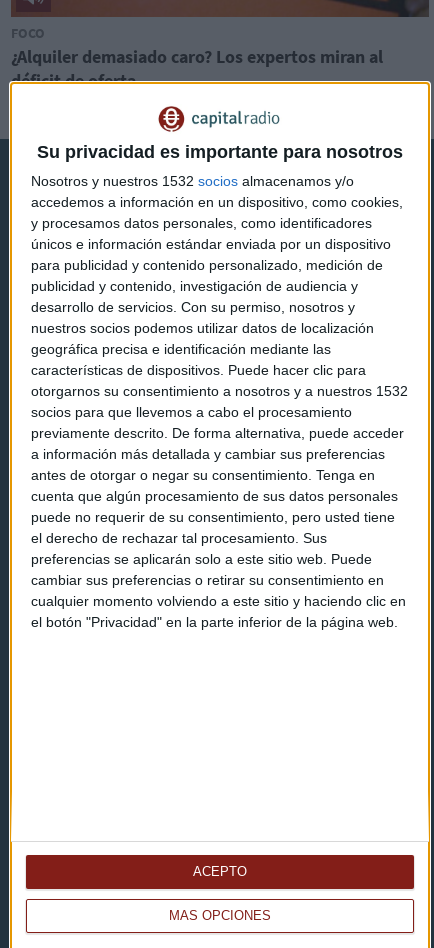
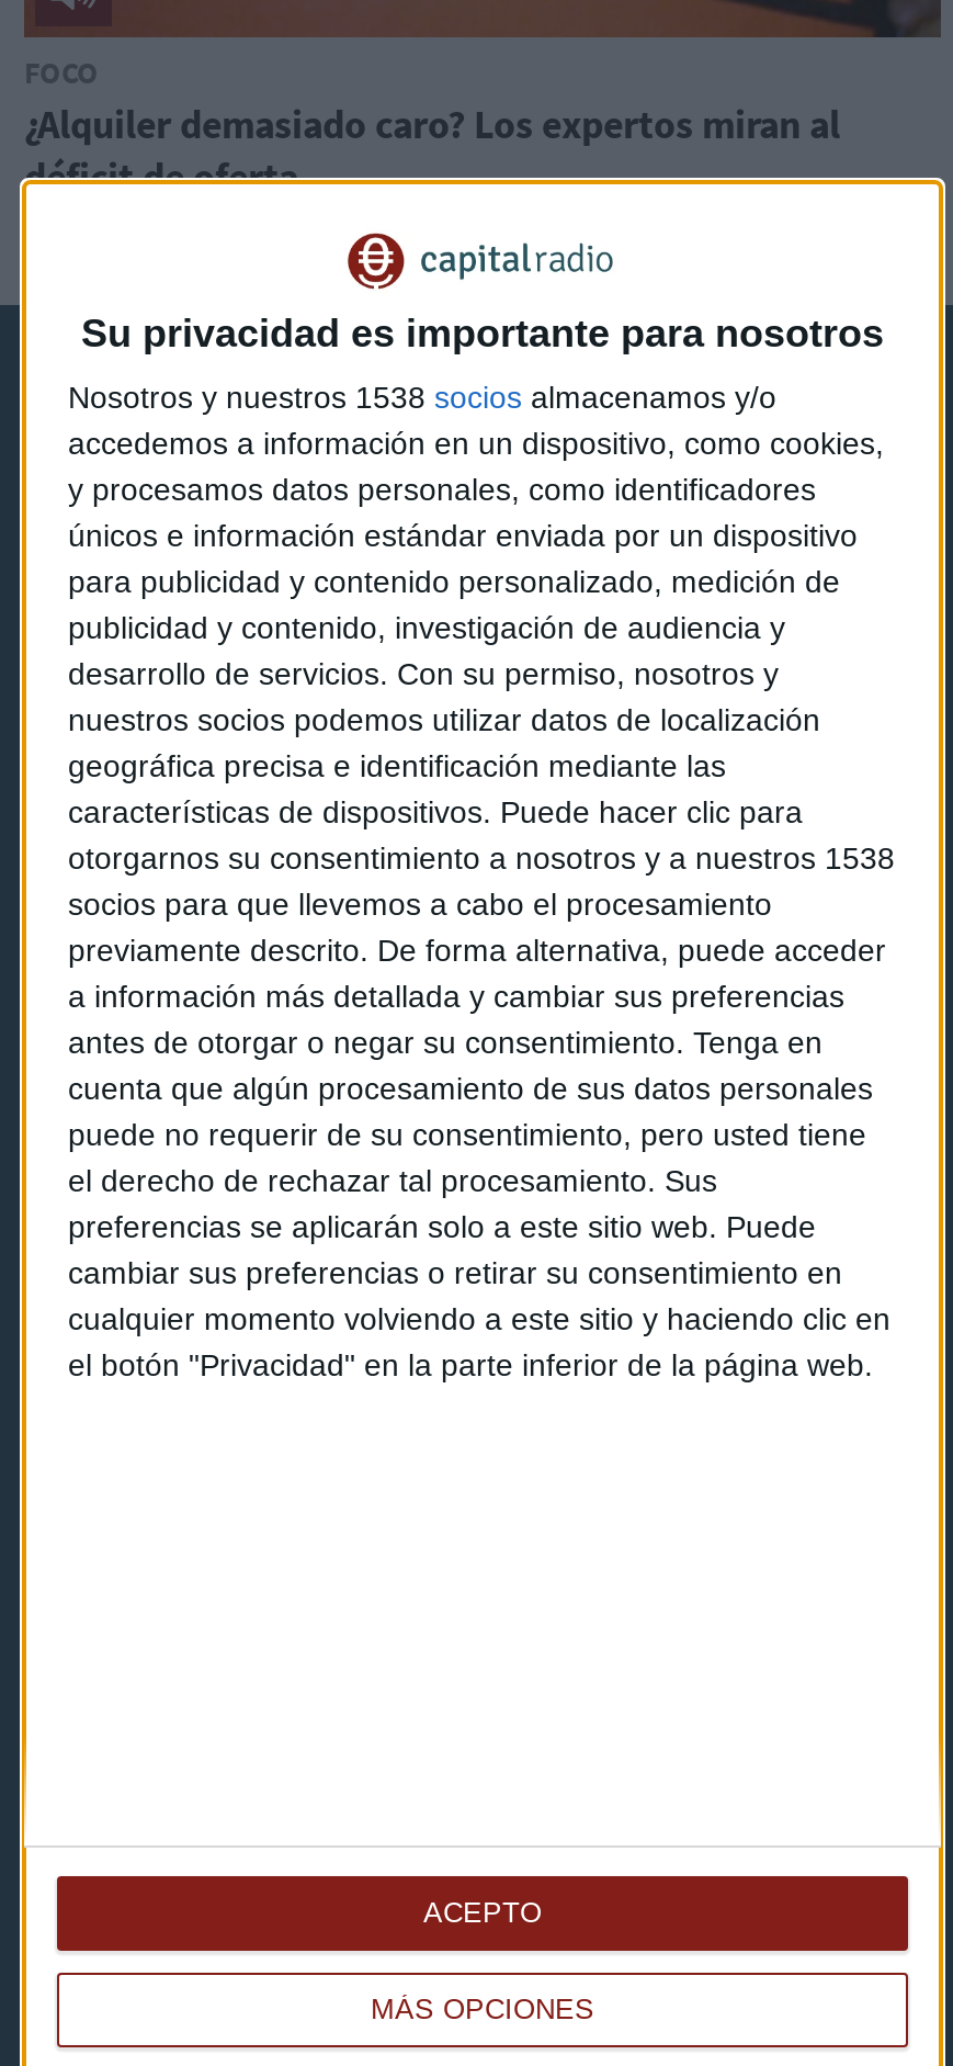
[31,173,354,189] Nosotros y nuestros 1532 socios almacenamos y/o -> [68,380,776,415] Nosotros y nuestros 1538 socios almacenamos y/o
[31,383,408,399] otorgarnos su consentimiento a nosotros y a nuestros 1532 -> [68,841,895,876] otorgarnos su consentimiento a nosotros y a nuestros 1538

